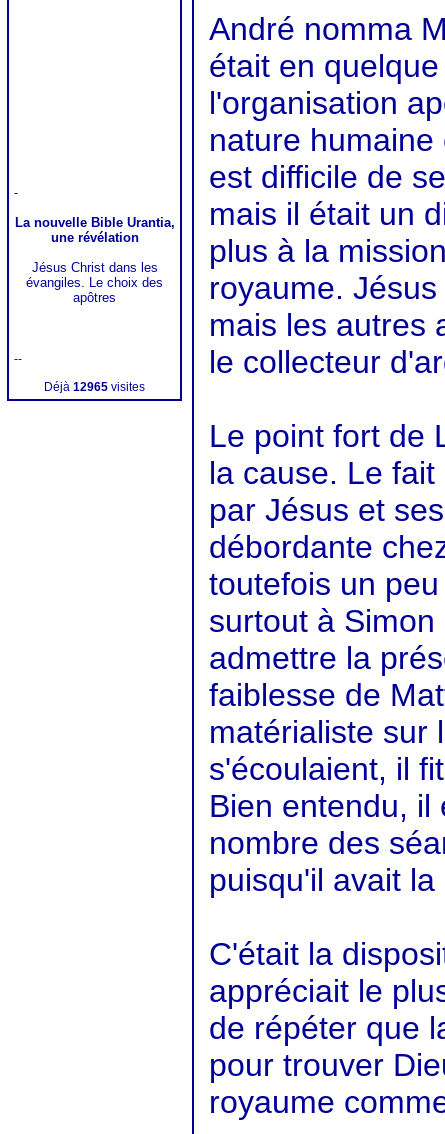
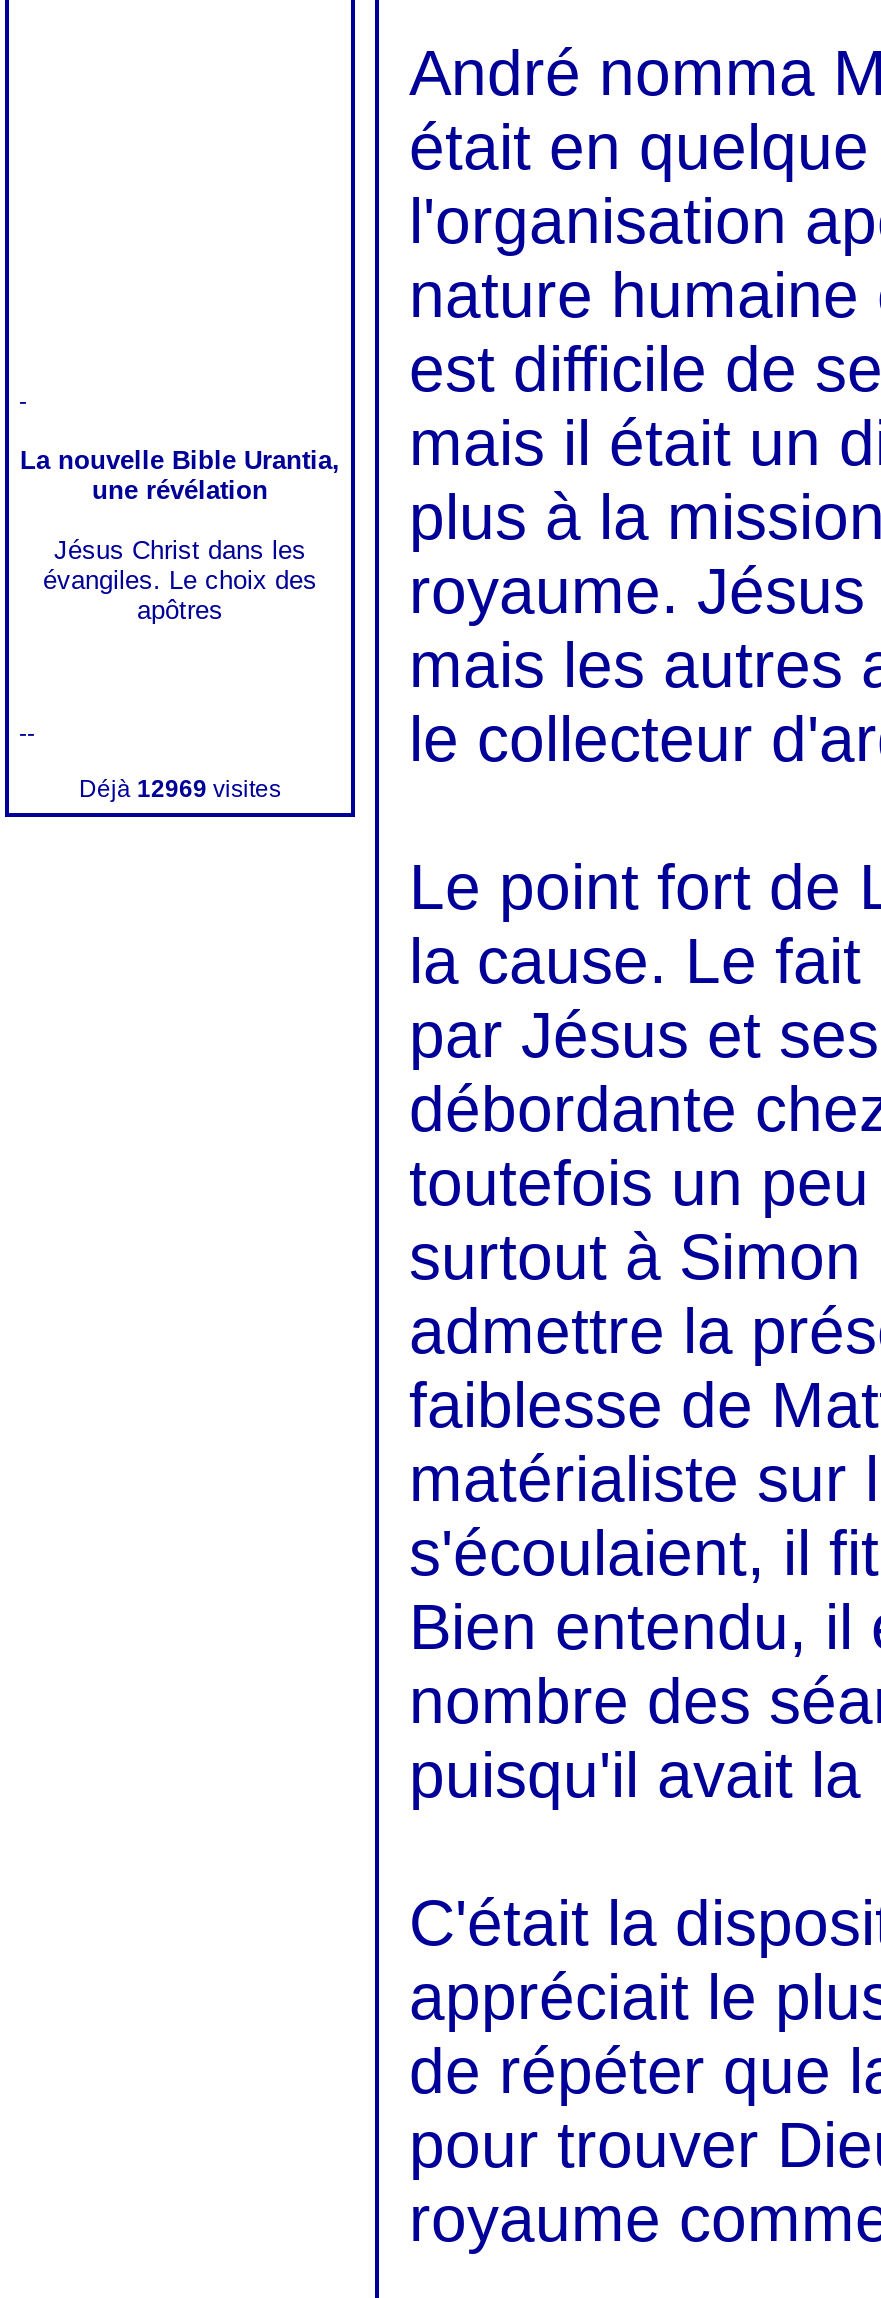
[44,379,145,393] Déjà 12965 visites -> [79,774,281,802] Déjà 12969 visites

